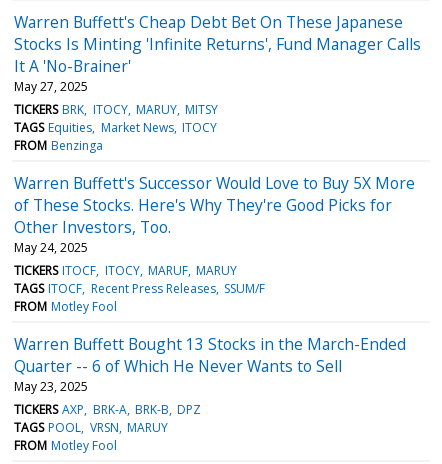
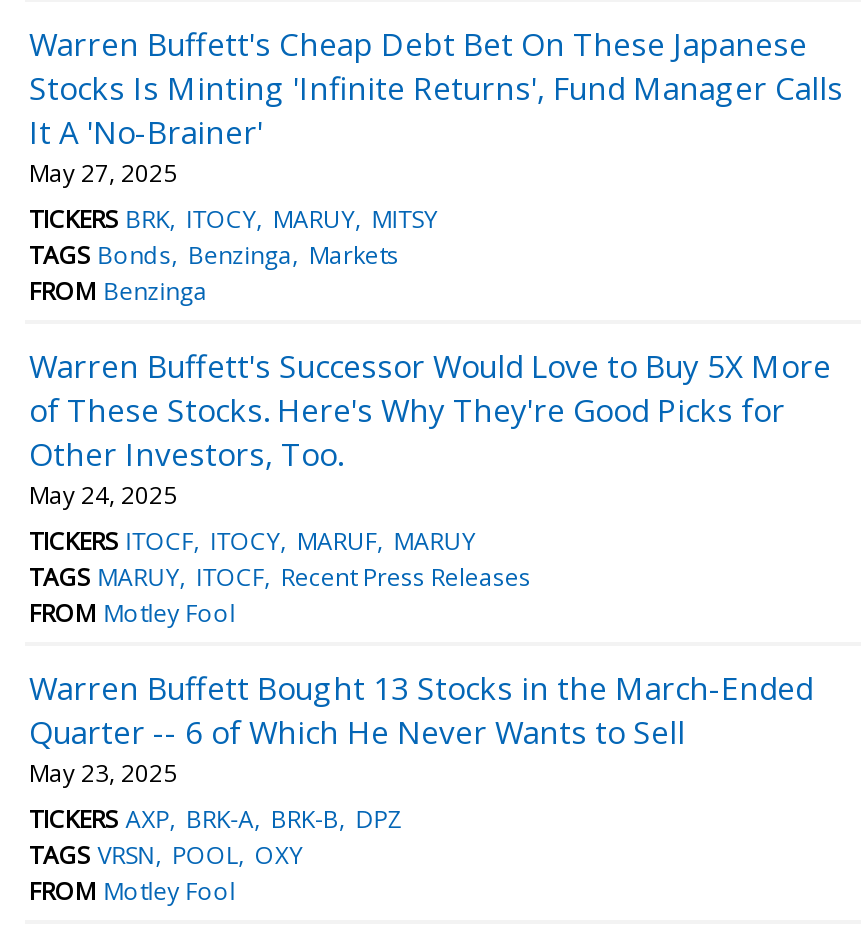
[14,119,217,136] TAGS Equities Market News ITOCY -> [29,238,399,272] TAGS Bonds Benzinga Markets
[14,280,265,297] TAGS ITOCF Recent Press Releases SSUM/F -> [29,560,531,594] TAGS MARUY ITOCF Recent Press Releases
[14,419,168,436] TAGS POOL VRSN MARUY -> [29,838,303,872] TAGS VRSN POOL OXY

